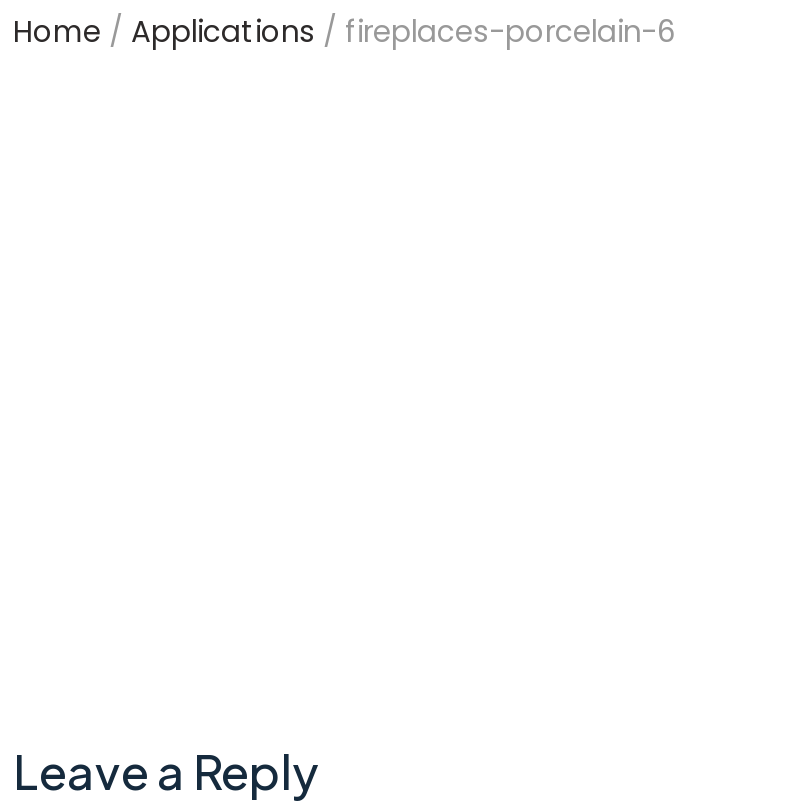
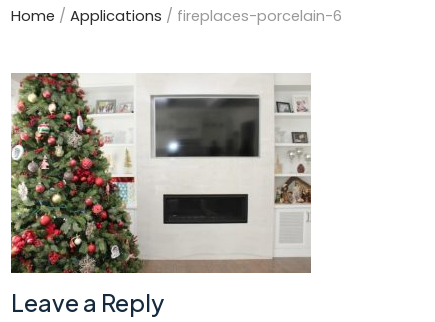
none -> [10,72,312,274] [image]

